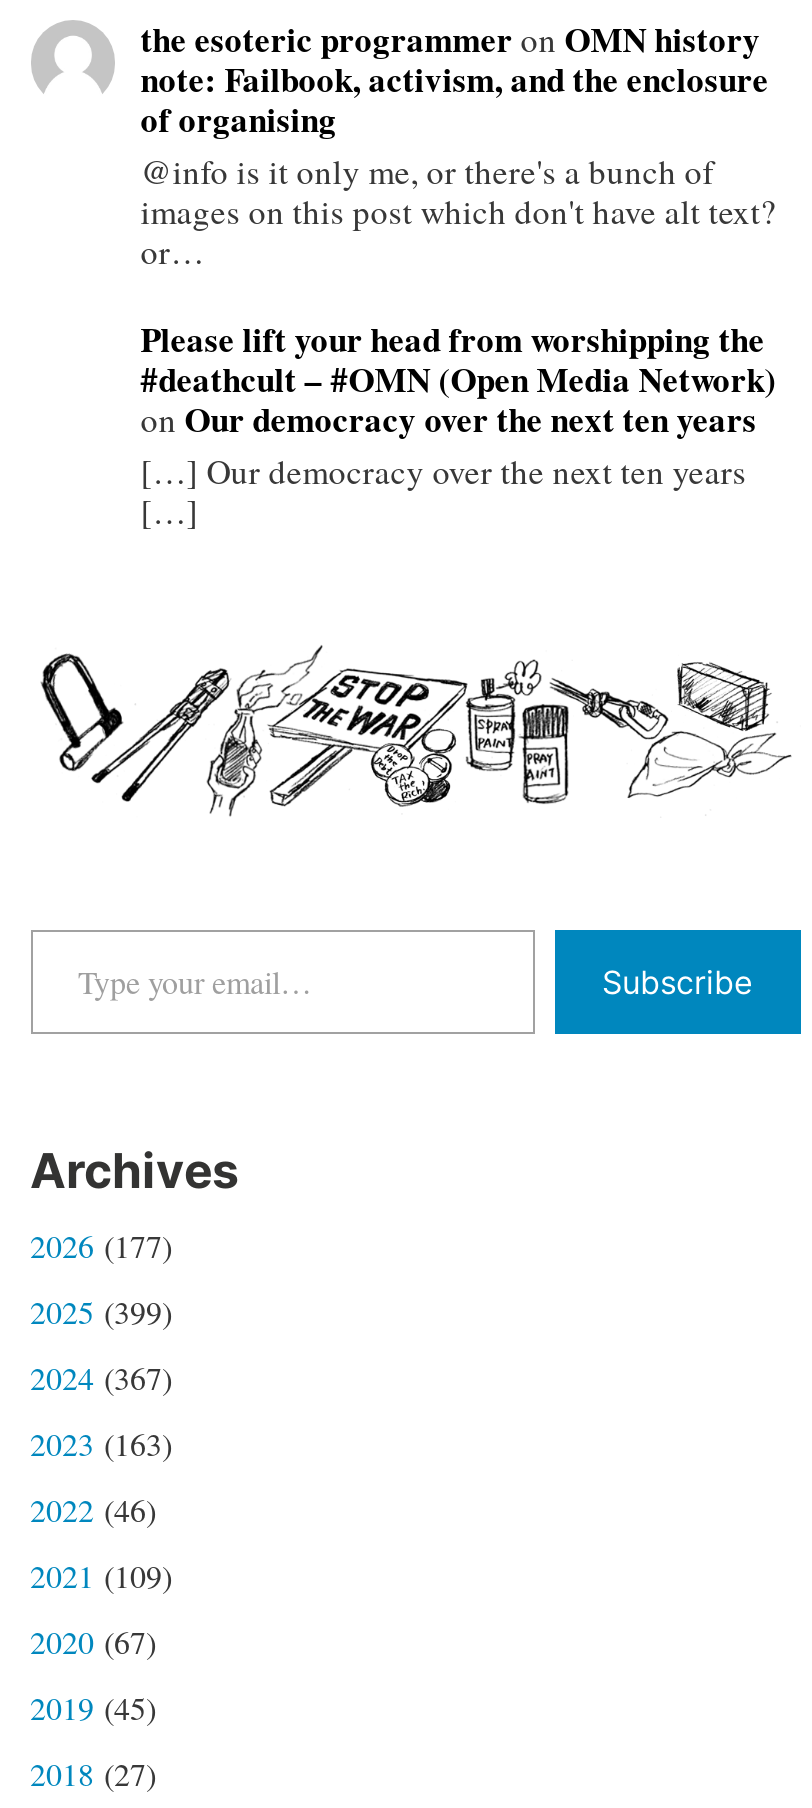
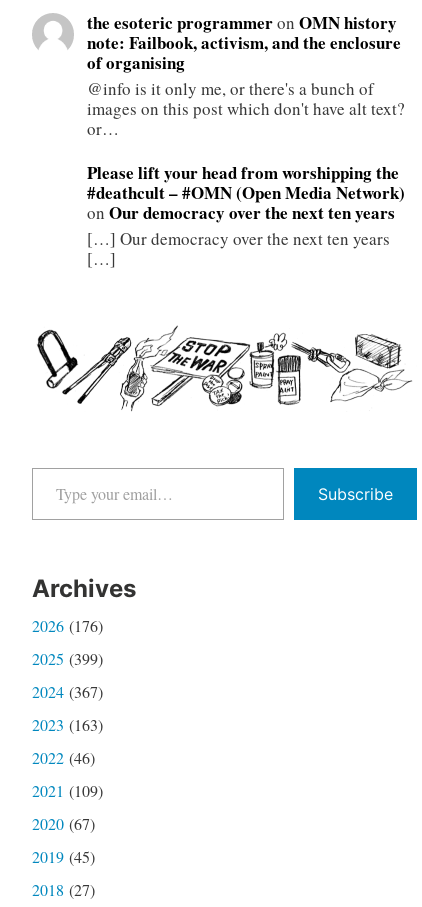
[30,1225,172,1267] 2026 (177) -> [31,615,102,636] 2026 (176)

